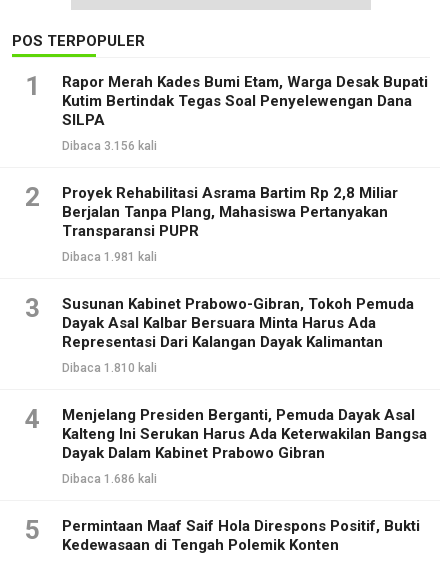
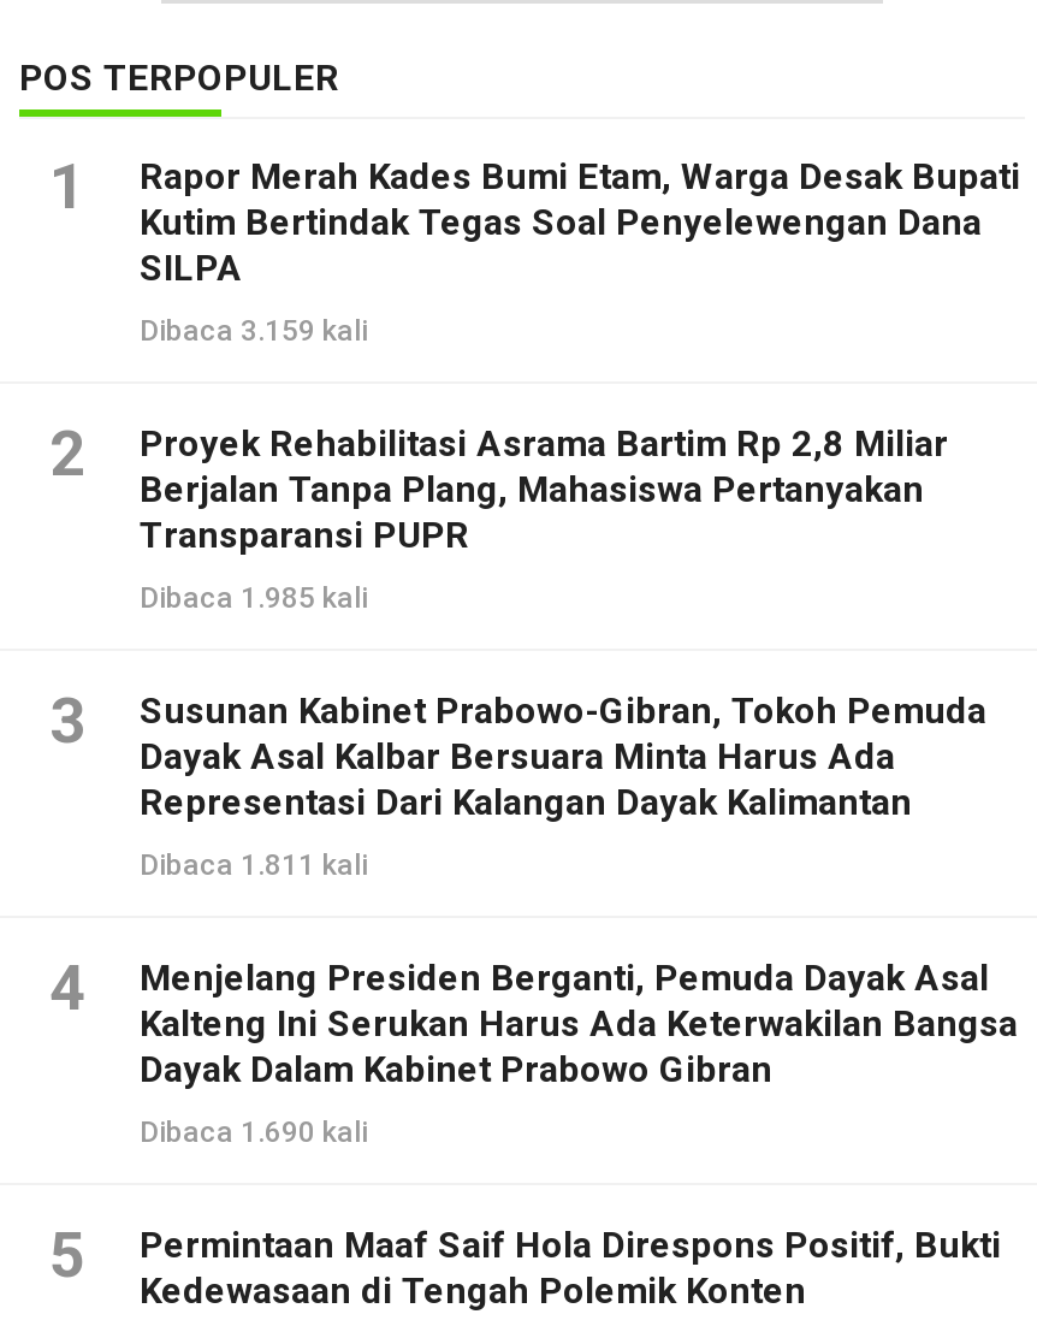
[62,139,157,153] Dibaca 3.156 kali -> [140,314,368,348] Dibaca 3.159 kali
[62,250,157,264] Dibaca 1.981 kali -> [140,581,368,615] Dibaca 1.985 kali
[62,361,157,375] Dibaca 1.810 kali -> [140,848,368,882] Dibaca 1.811 kali
[62,472,157,486] Dibaca 1.686 kali -> [140,1115,368,1149] Dibaca 1.690 kali

